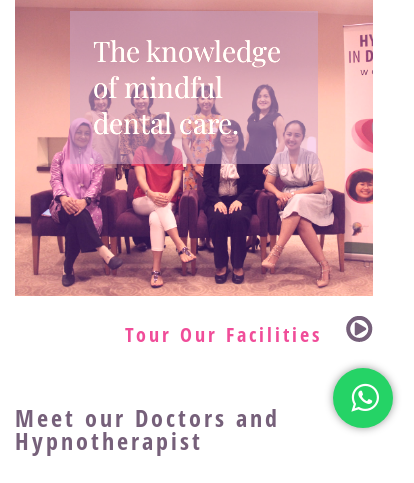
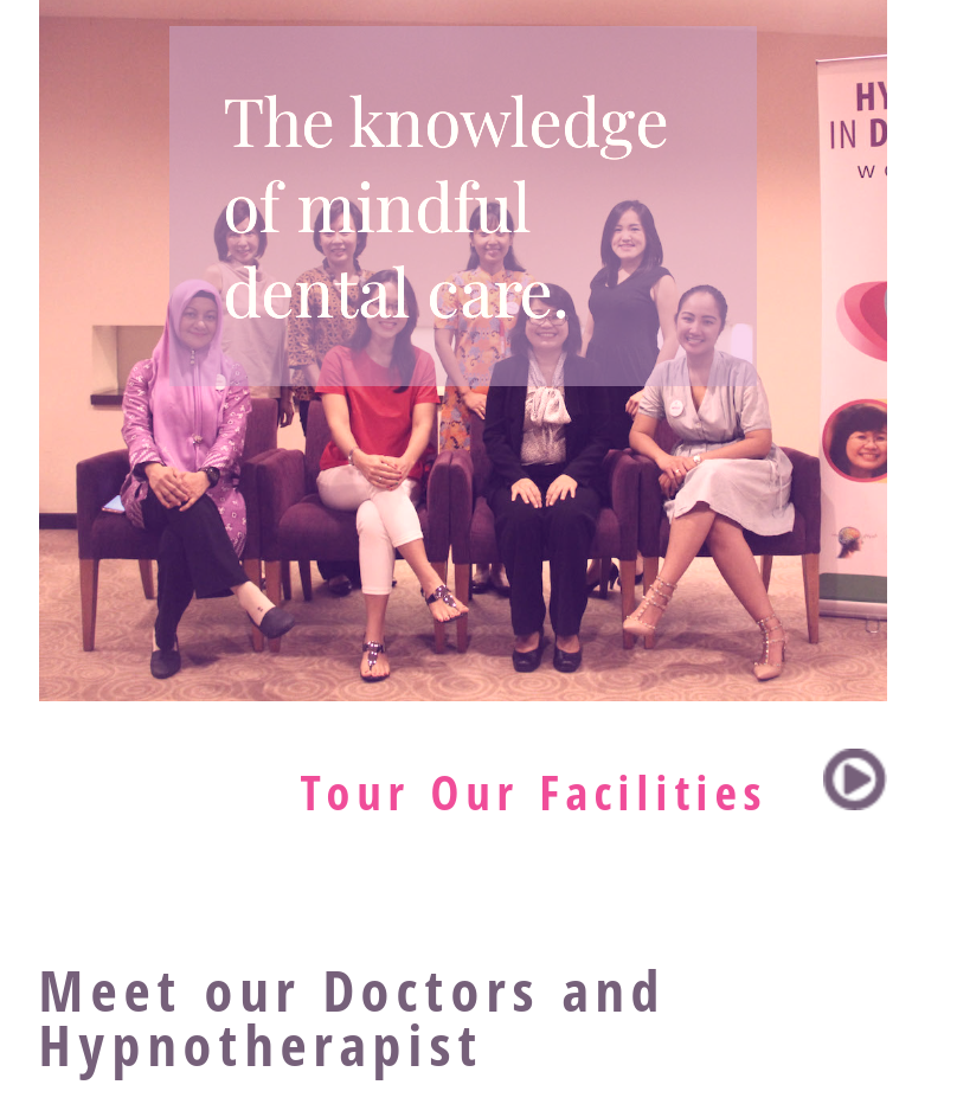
[331,366,395,430] [image] -> none

